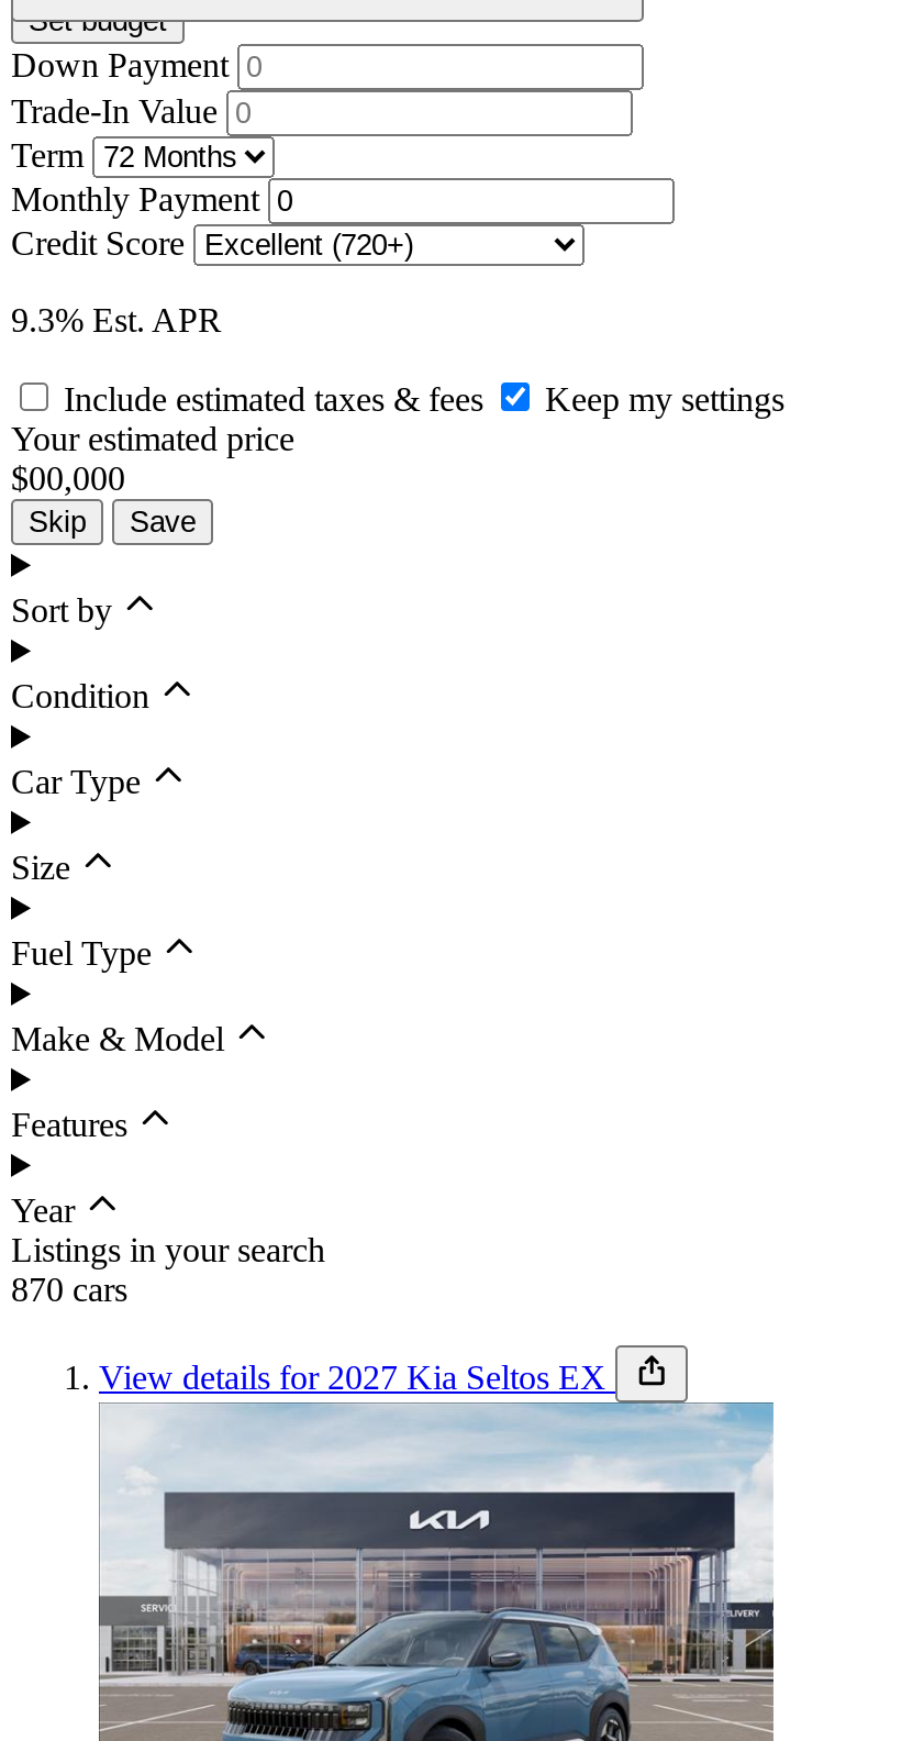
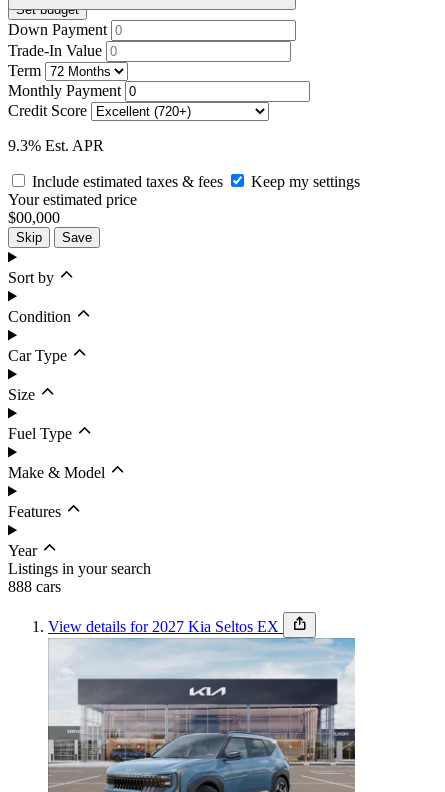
[11,1271,127,1309] 870 cars -> [8,578,61,595] 888 cars

